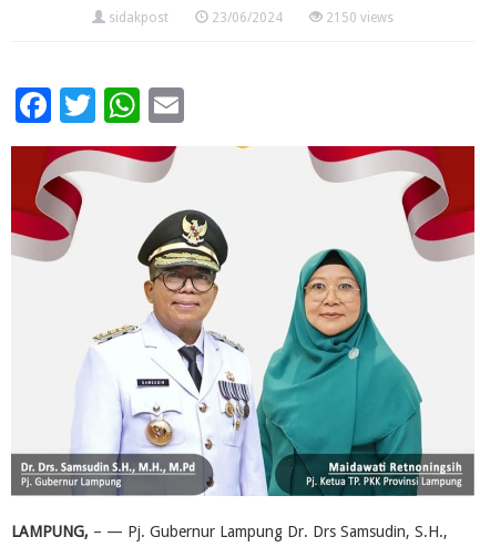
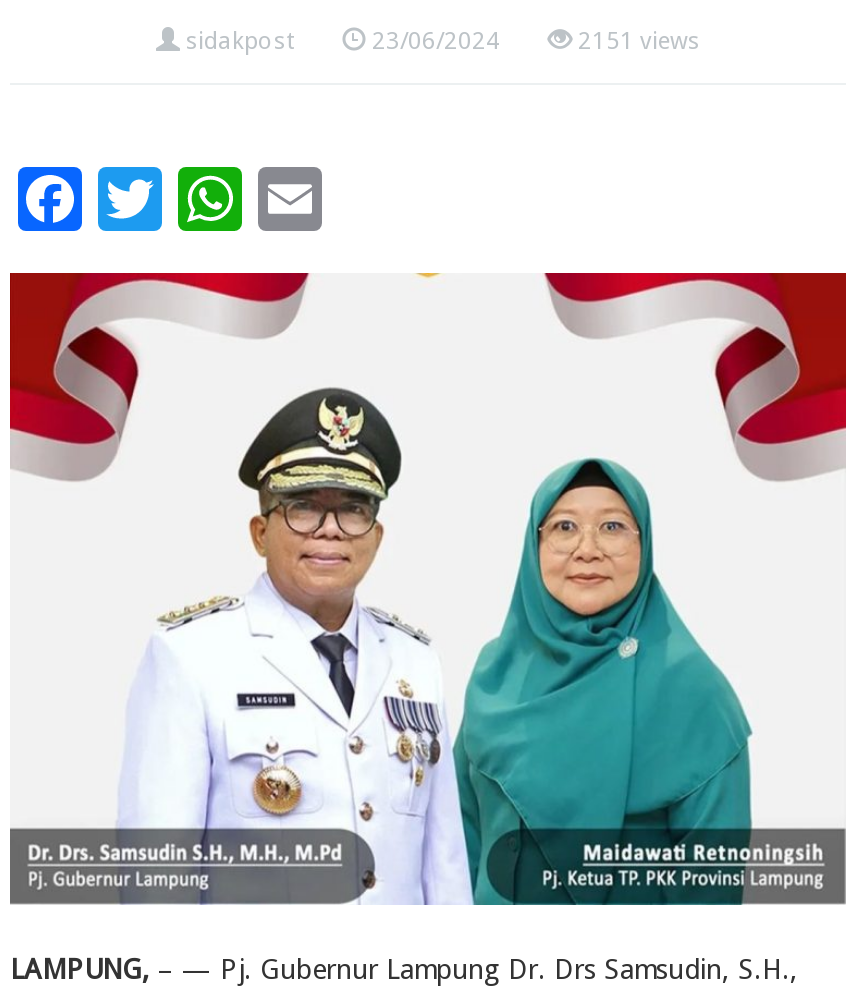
[323,10,394,26] 2150 views -> [572,28,700,56] 2151 views

